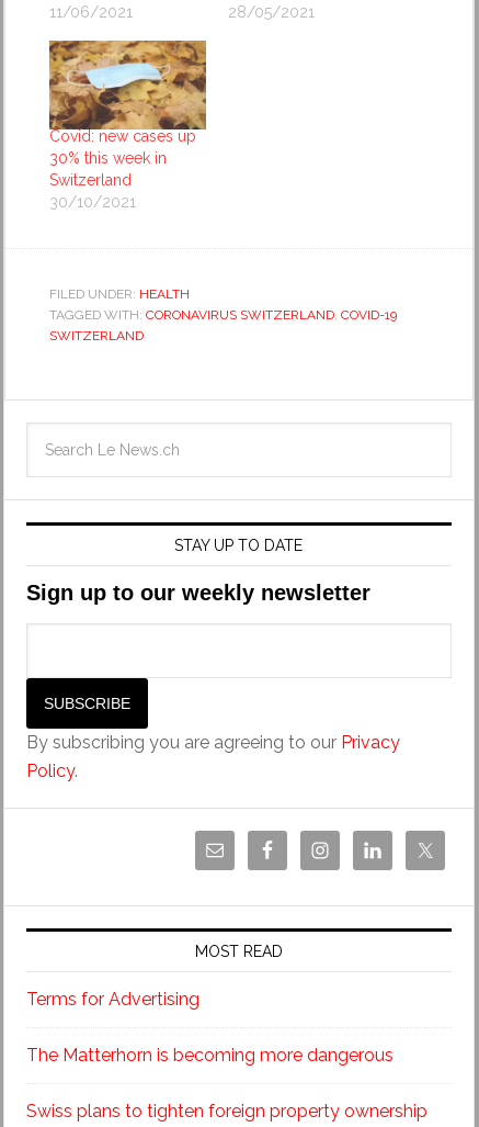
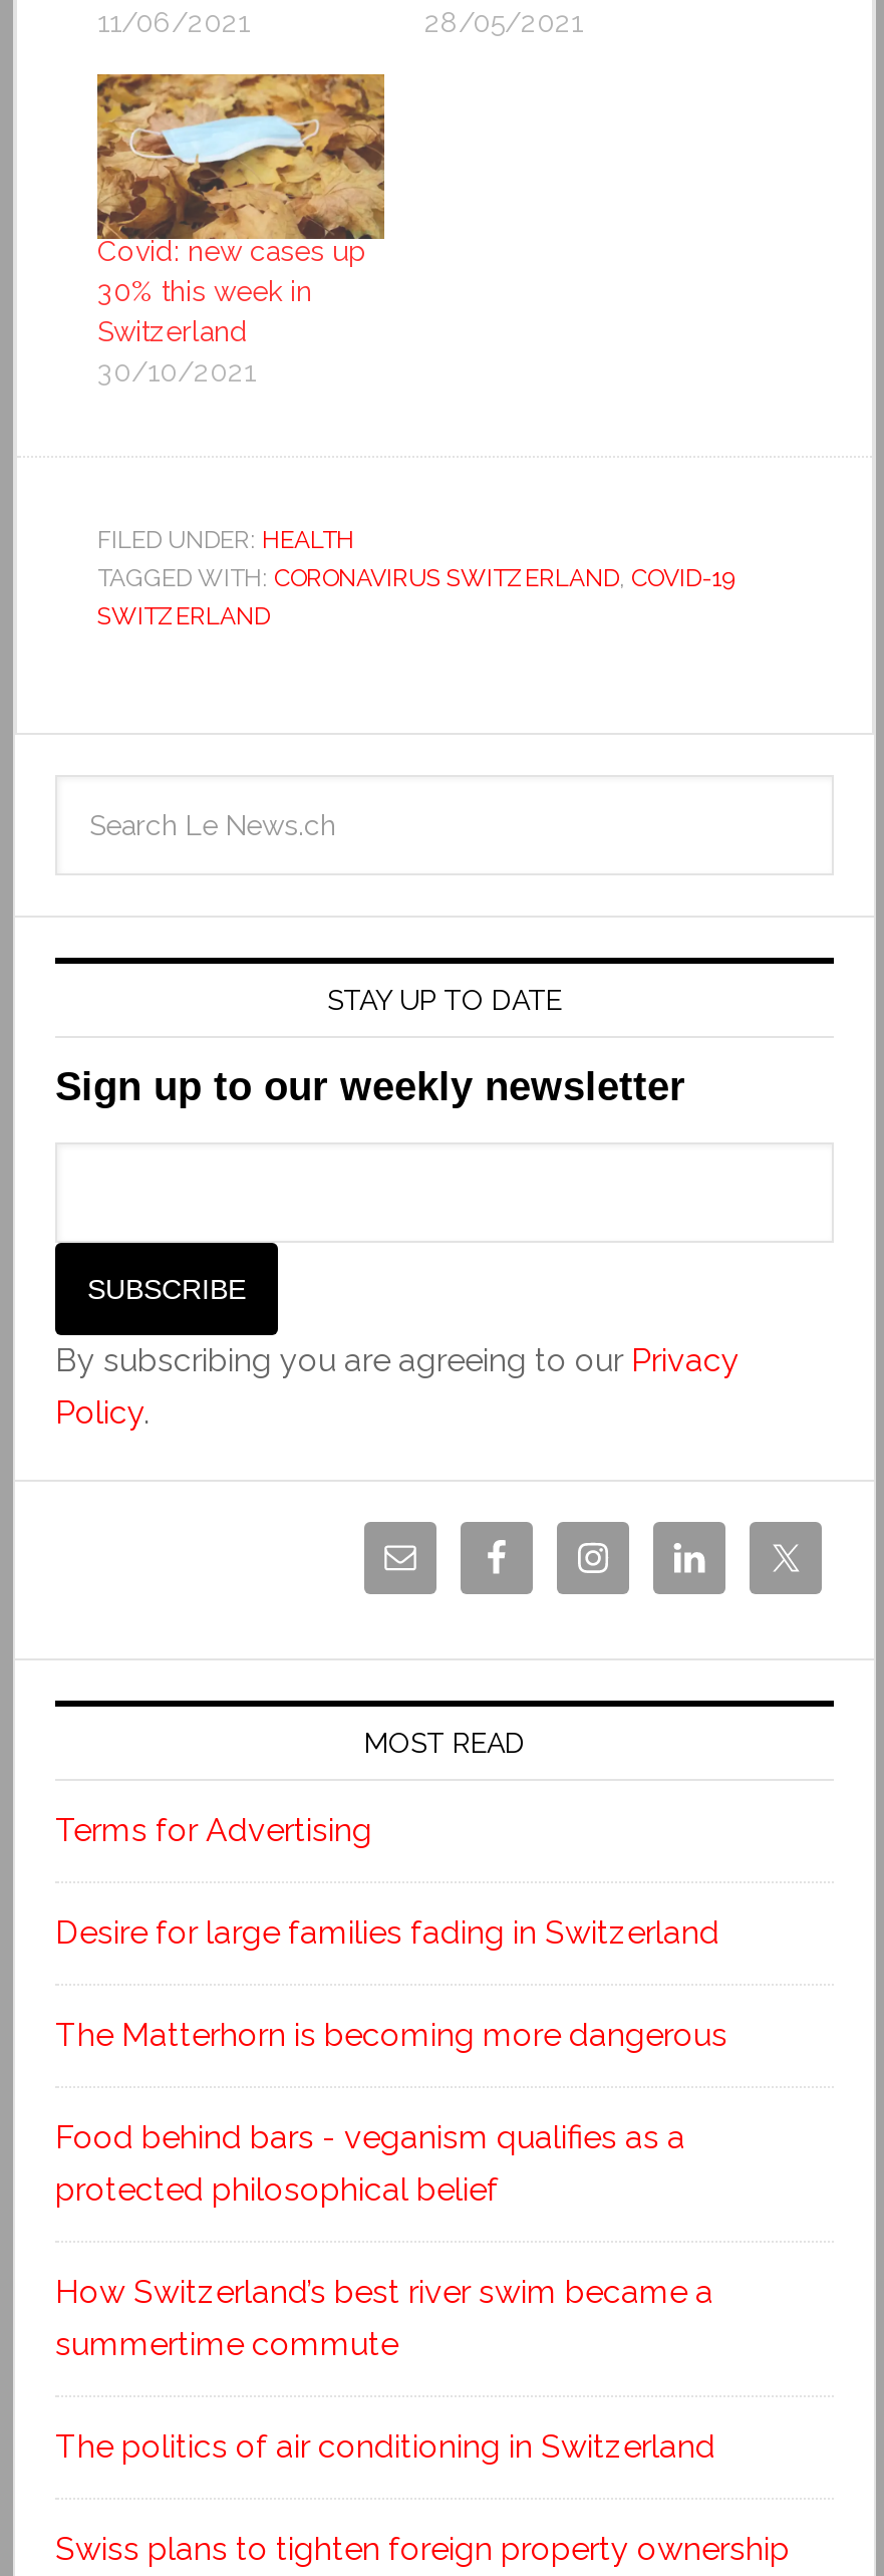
none -> [55,1912,719,1951] Desire for large families fading in Switzerland
none -> [55,2117,715,2465] Food behind bars - veganism qualifies as a | protected philosophical belief | How Switzerland’s best river swim became a | summertime commute | The politics of air conditioning in Switzerland

